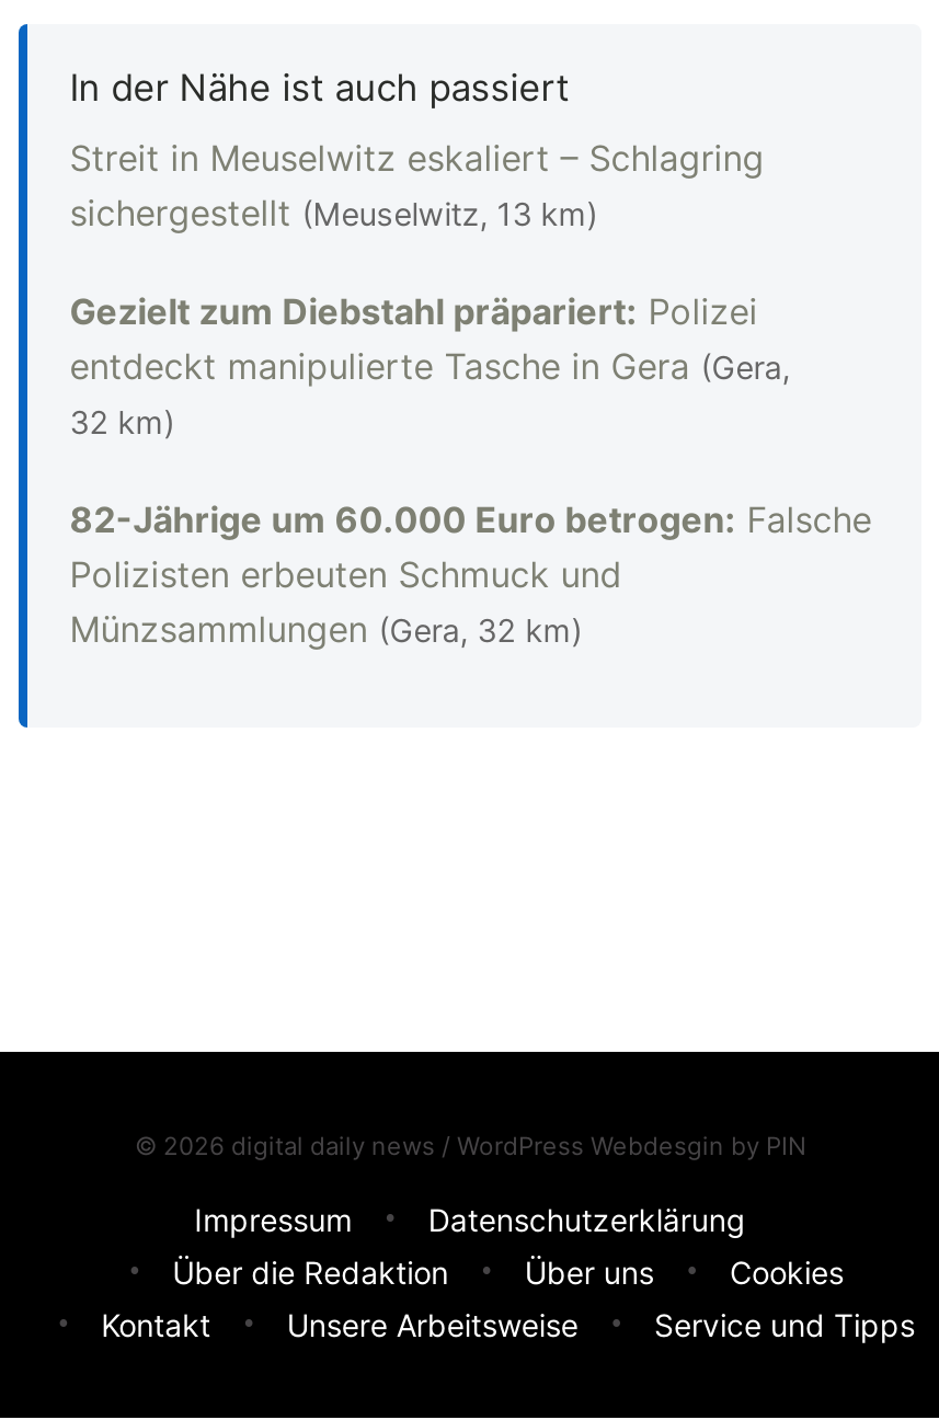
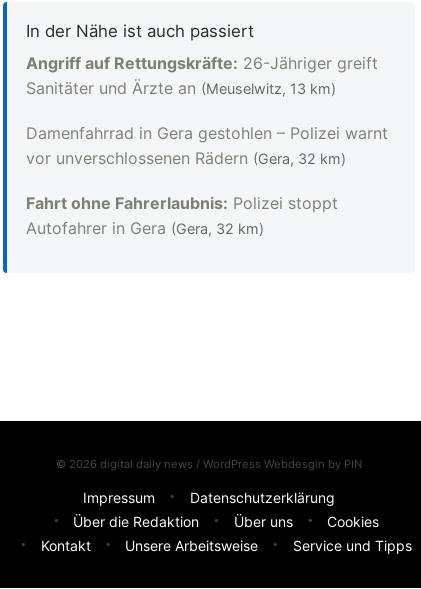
[69,136,764,235] Streit in Meuselwitz eskaliert – Schlagring | sichergestellt (Meuselwitz, 13 km) -> [26,53,378,98] Angriff auf Rettungskräfte: 26-Jähriger greift | Sanitäter und Ärzte an (Meuselwitz, 13 km)
[69,289,790,441] Gezielt zum Diebstahl präpariert: Polizei | entdeckt manipulierte Tasche in Gera (Gera, | 32 km) -> [26,123,388,168] Damenfahrrad in Gera gestohlen – Polizei warnt | vor unverschlossenen Rädern (Gera, 32 km)
[69,498,872,651] 82-Jährige um 60.000 Euro betrogen: Falsche | Polizisten erbeuten Schmuck und | Münzsammlungen (Gera, 32 km) -> [26,193,338,238] Fahrt ohne Fahrerlaubnis: Polizei stoppt | Autofahrer in Gera (Gera, 32 km)

